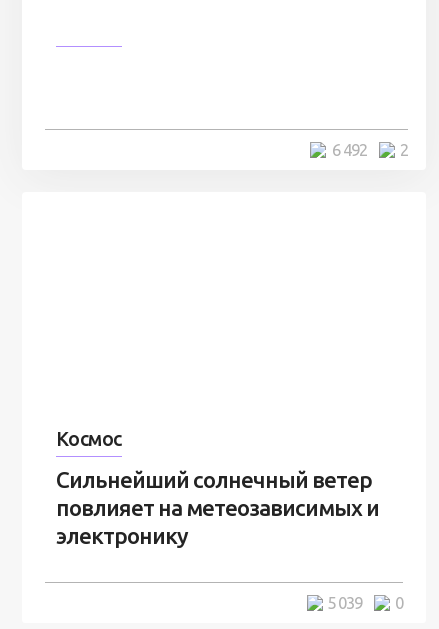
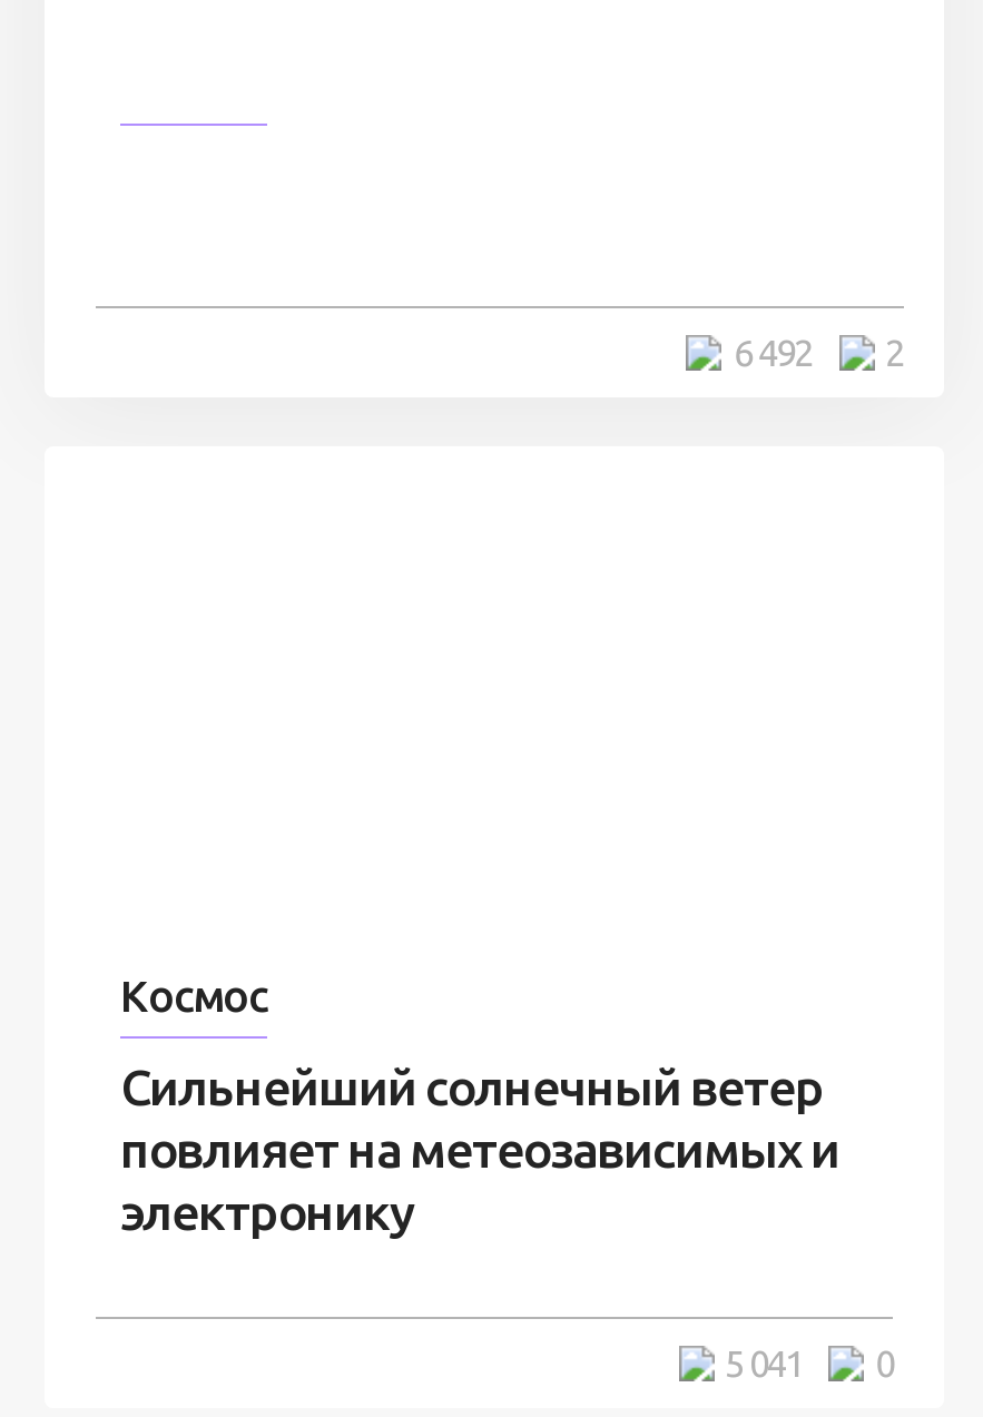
[327,593,403,612] 5 039 0 -> [725,1341,893,1383] 5 041 0

